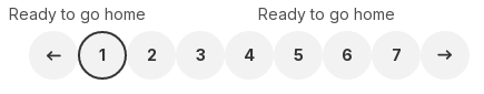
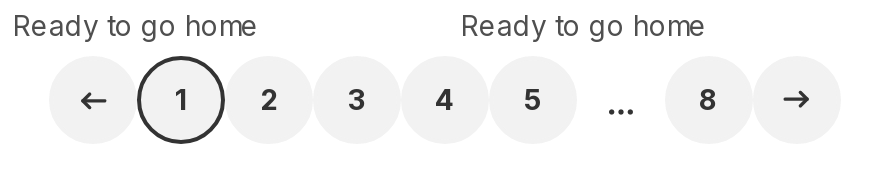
[342,45,401,64] 6 | 7 -> [699,82,719,116] 8

